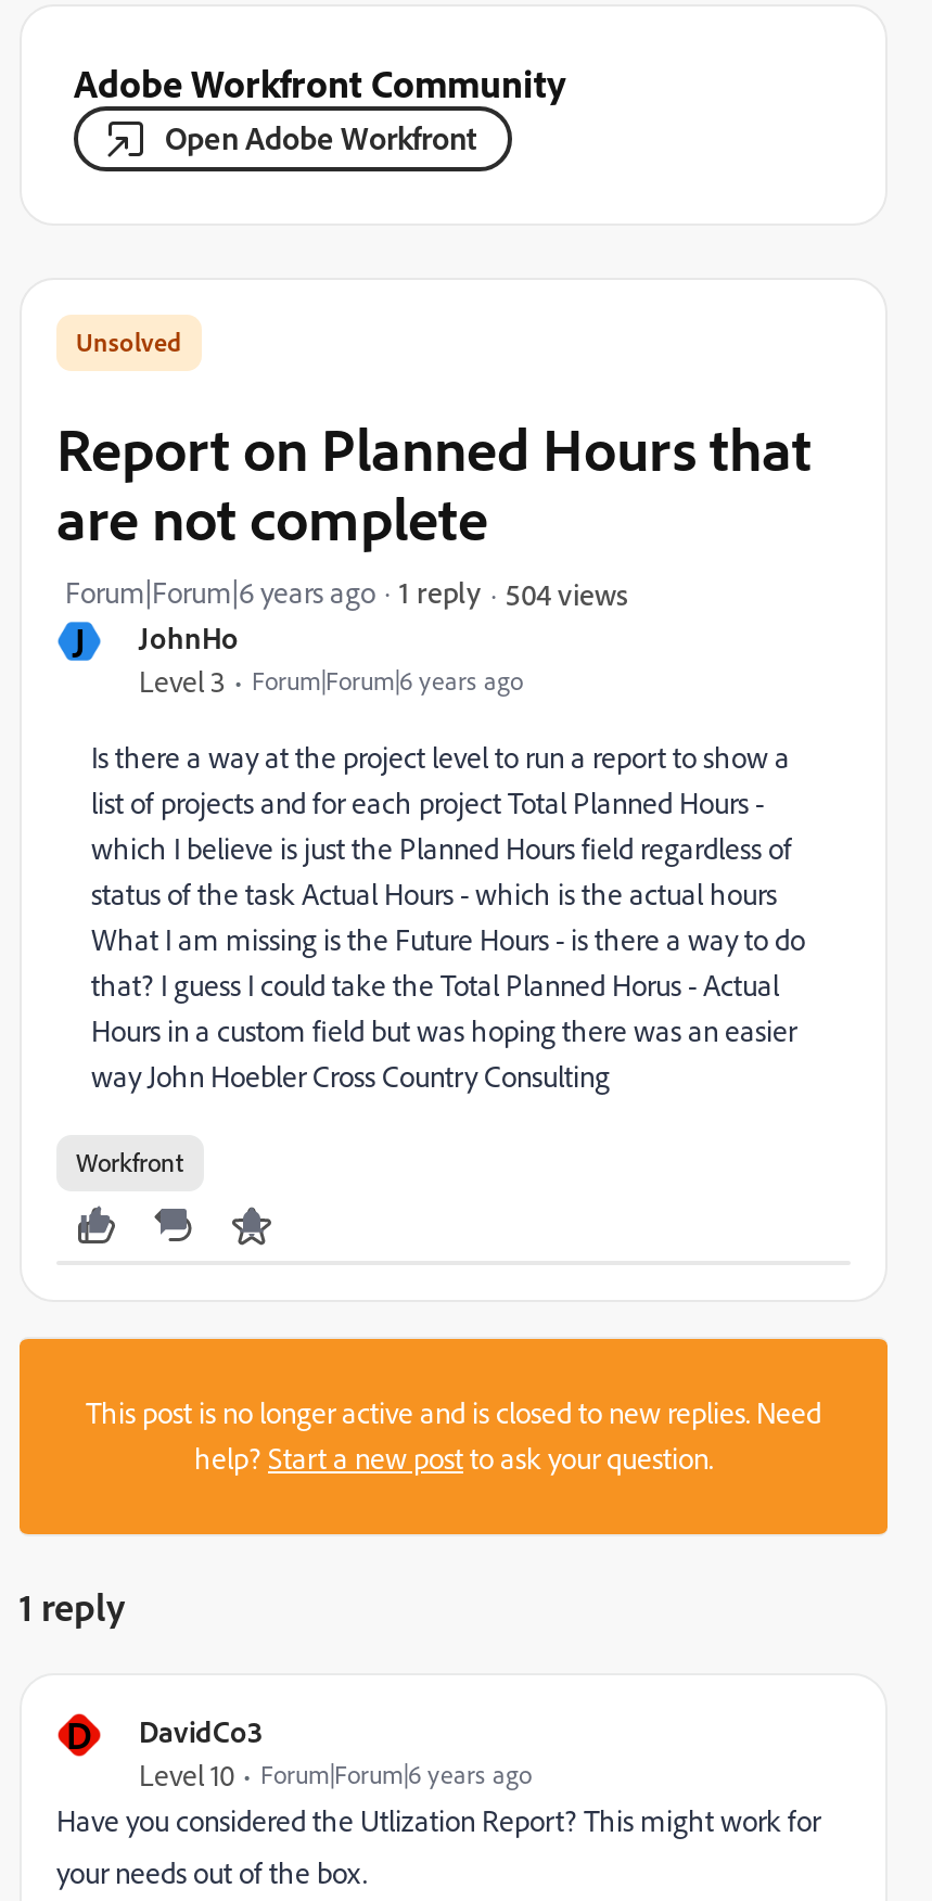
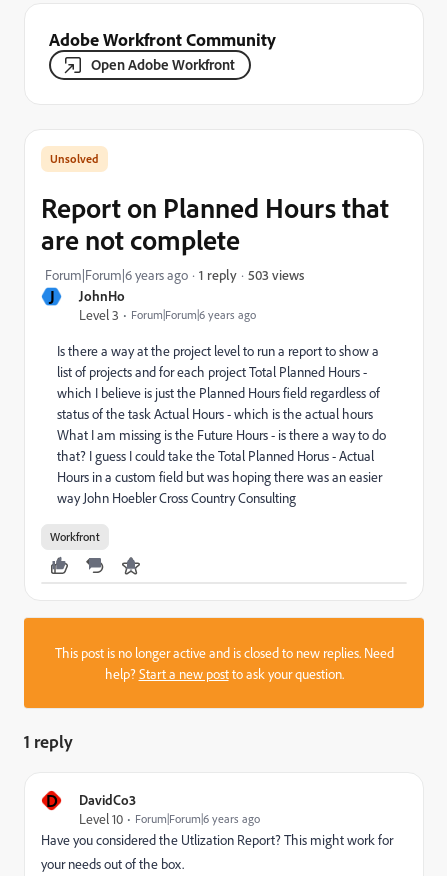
[506,574,627,611] 504 views -> [248,265,304,282] 503 views

